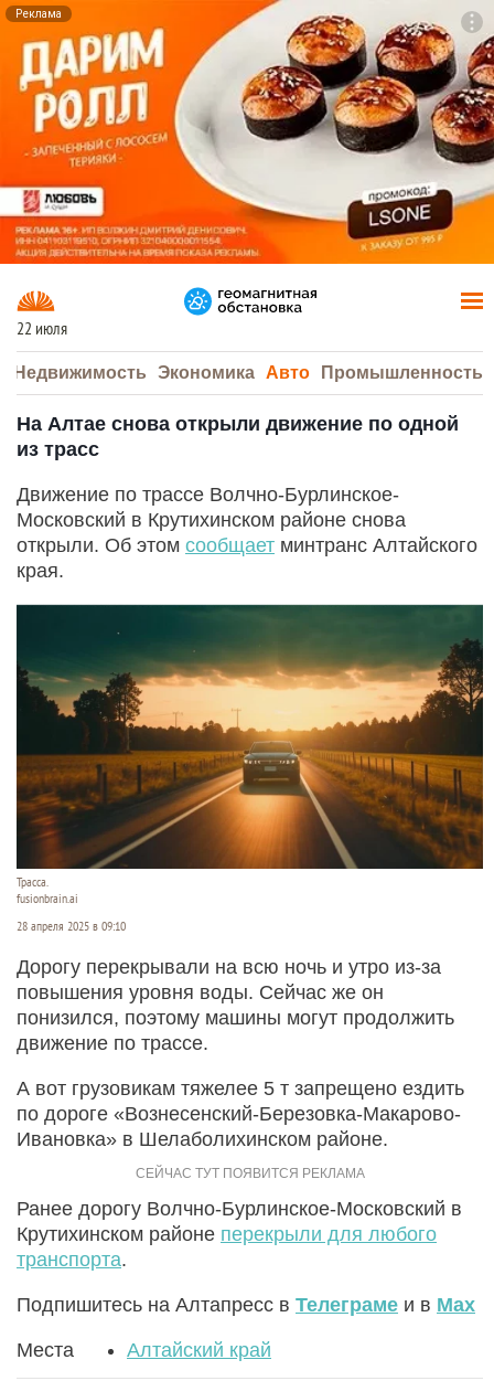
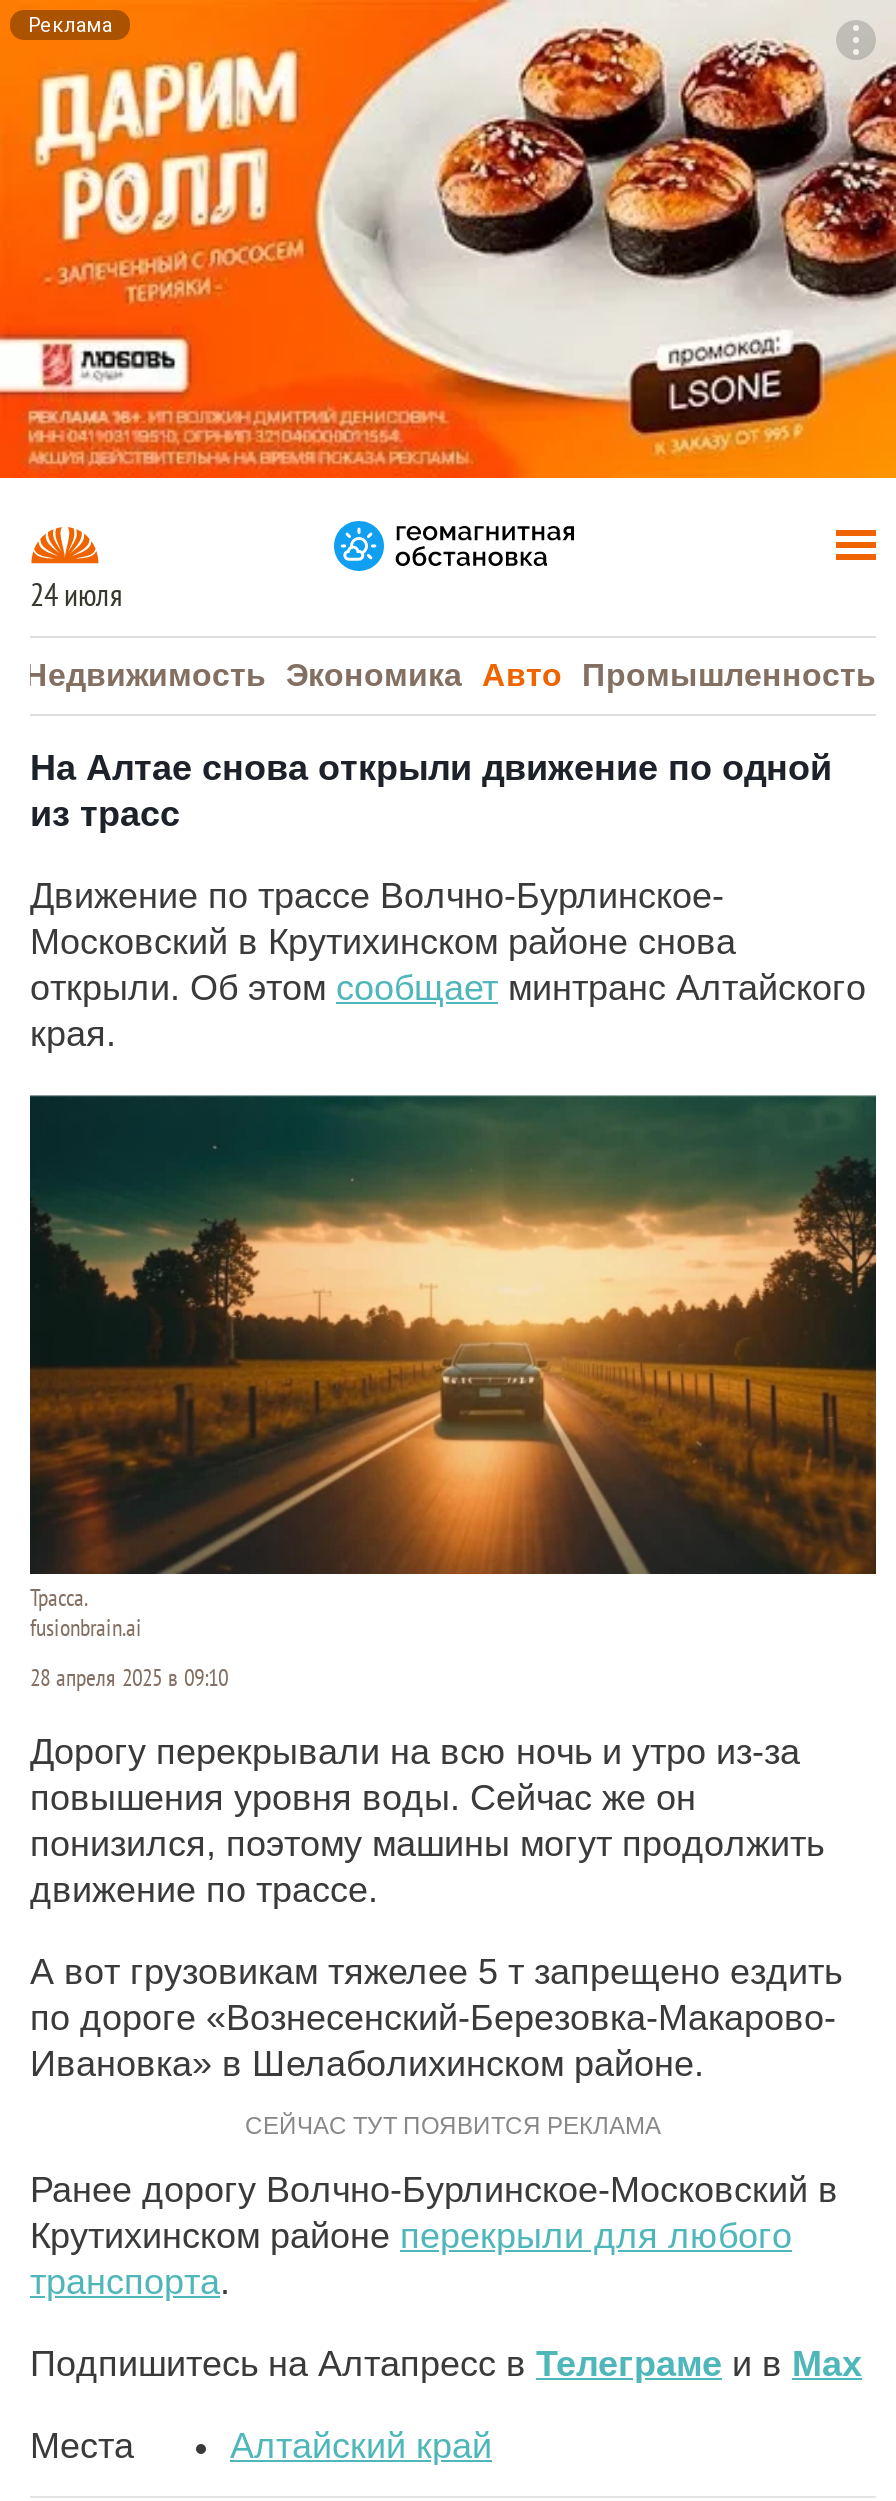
[17,319,67,339] 22 июля -> [30,578,122,614] 24 июля

